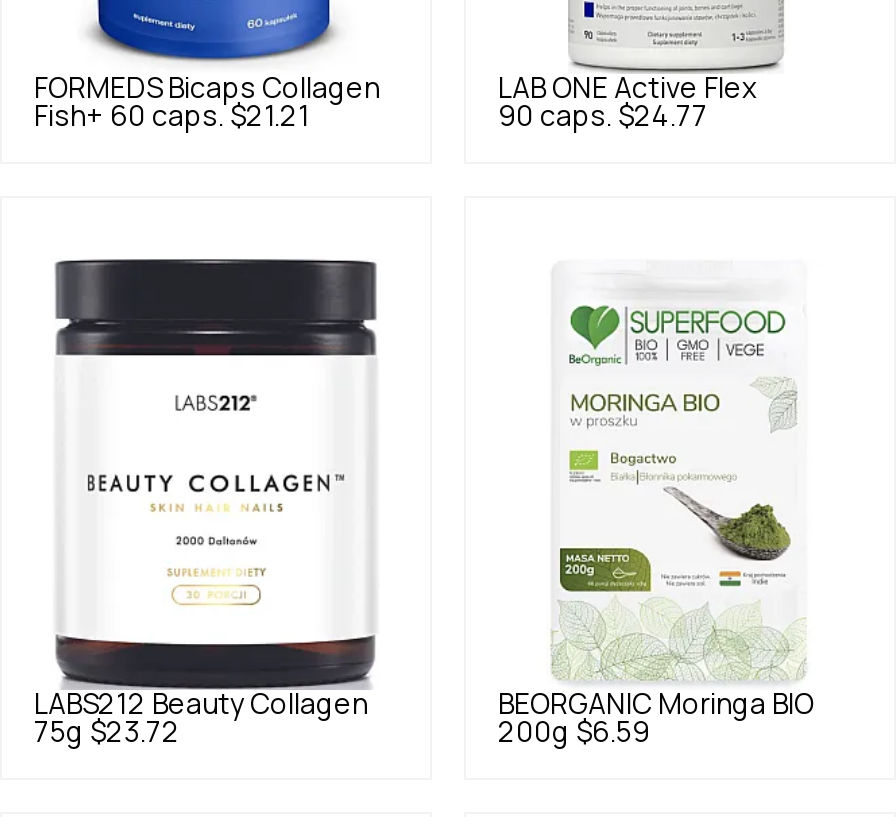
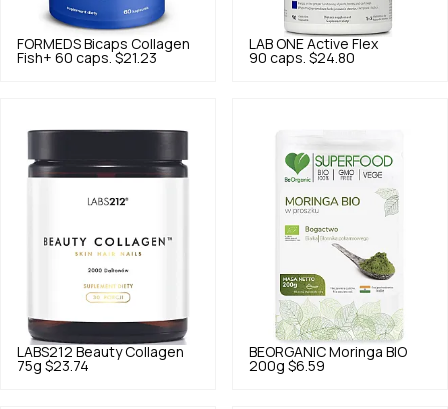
[34,102,310,130] Fish+ 60 caps. $21.21 -> [17,51,157,65] Fish+ 60 caps. $21.23
[498,102,708,130] 90 caps. $24.77 -> [249,51,355,65] 90 caps. $24.80
[34,717,180,745] 75g $23.72 -> [17,359,89,373] 75g $23.74

